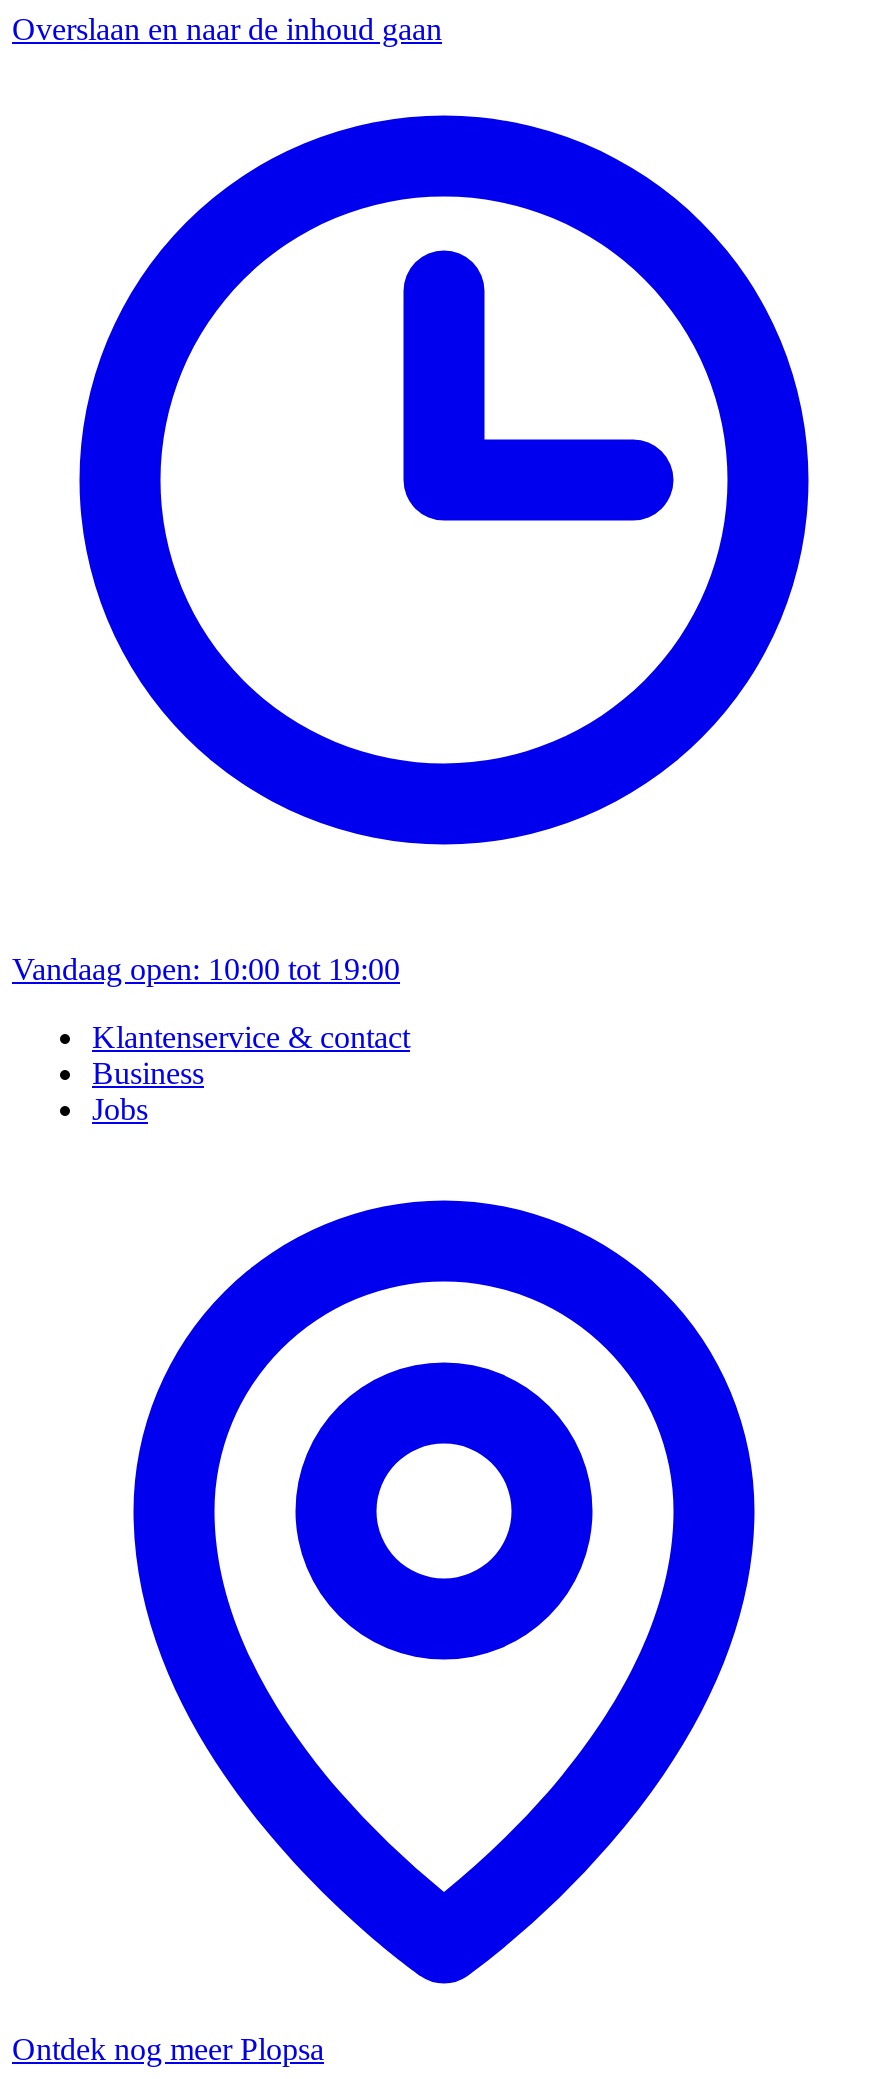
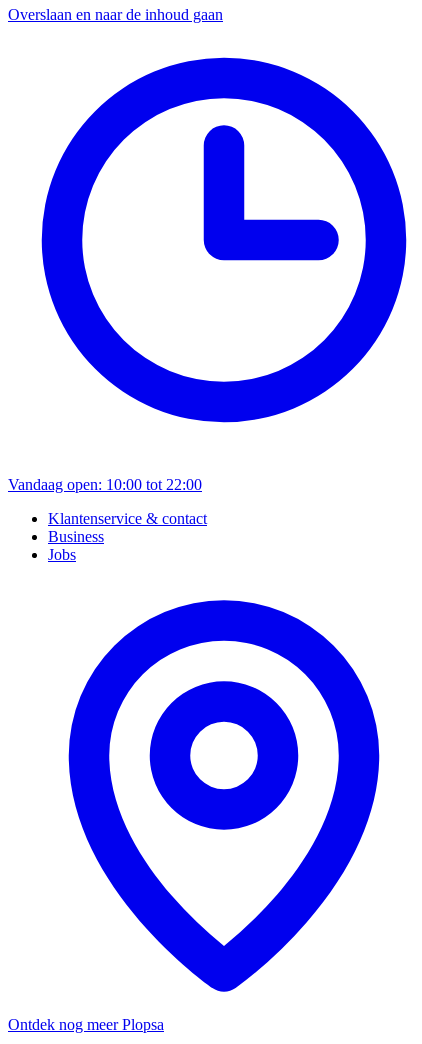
[12,952,400,986] Vandaag open: 10:00 tot 19:00 -> [8,476,202,493] Vandaag open: 10:00 tot 22:00

